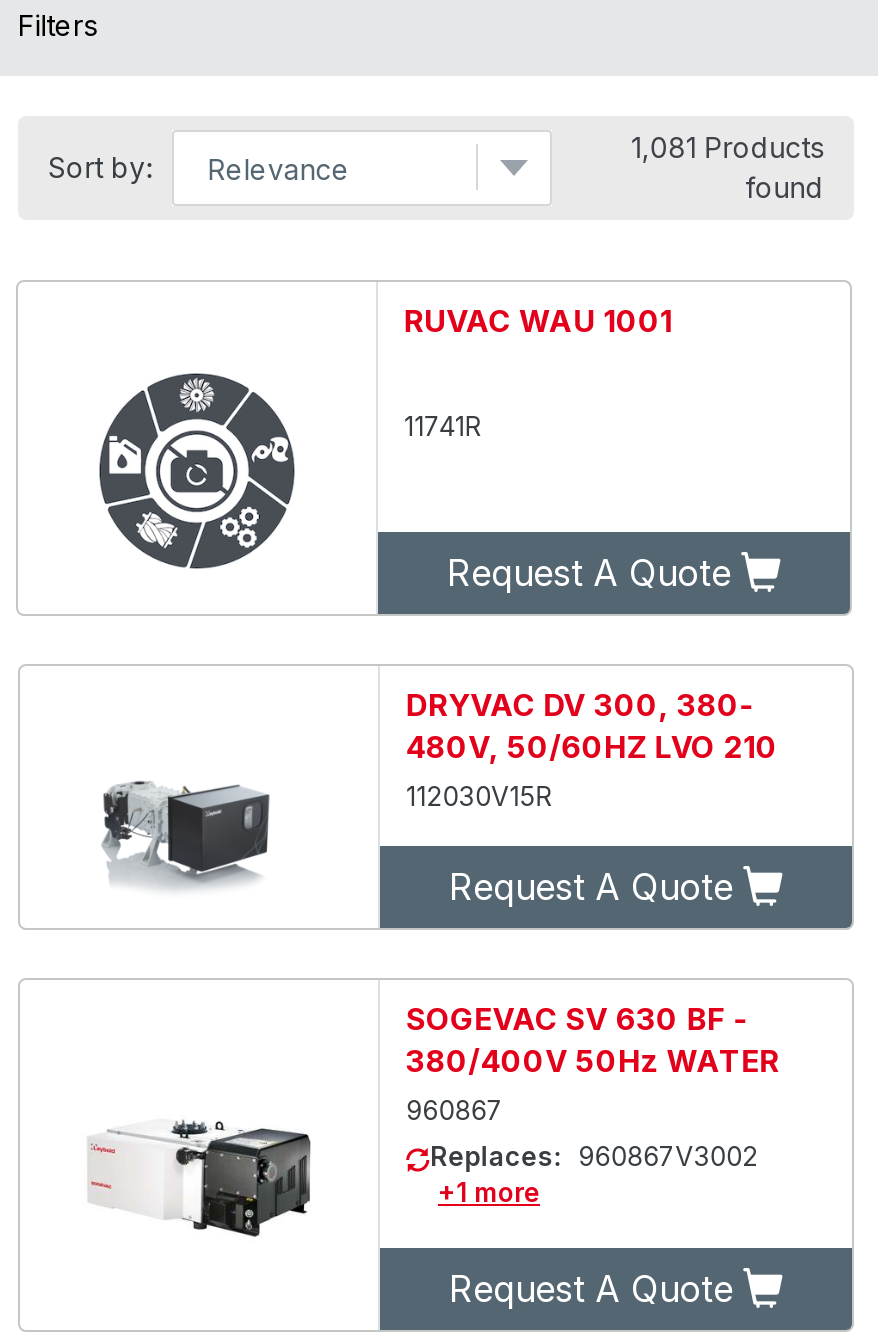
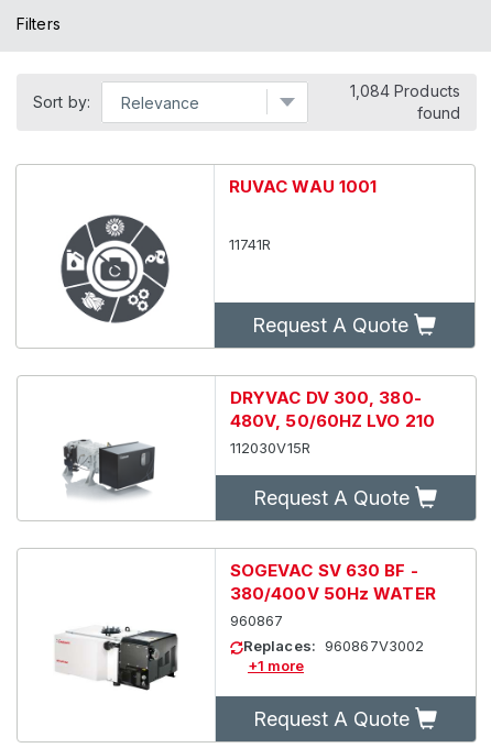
[631,130,824,164] 1,081 Products -> [350,81,460,100] 1,084 Products

